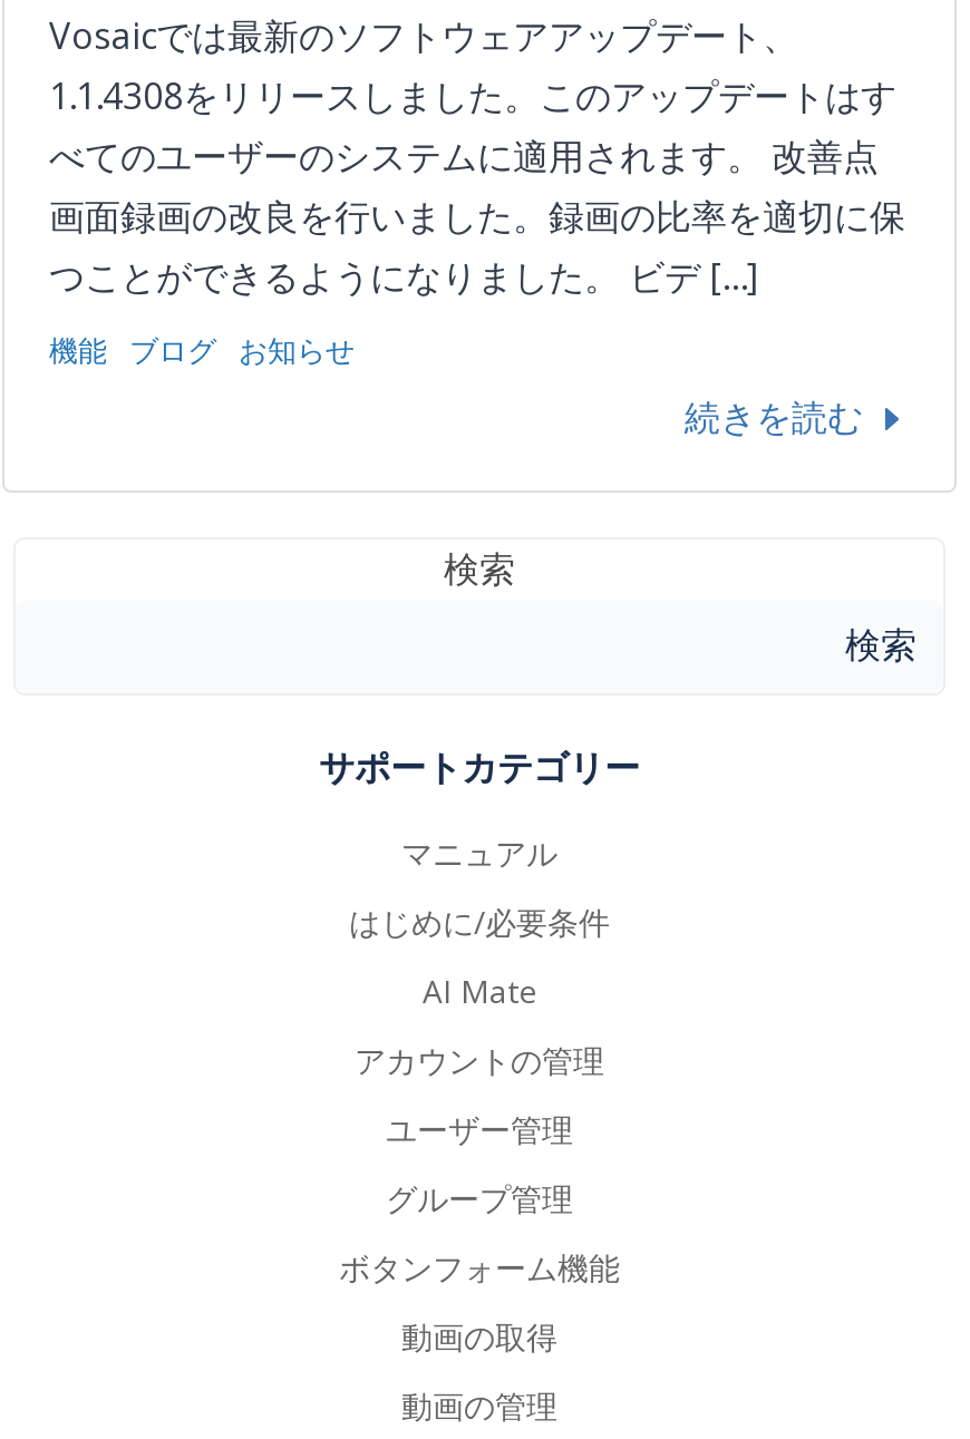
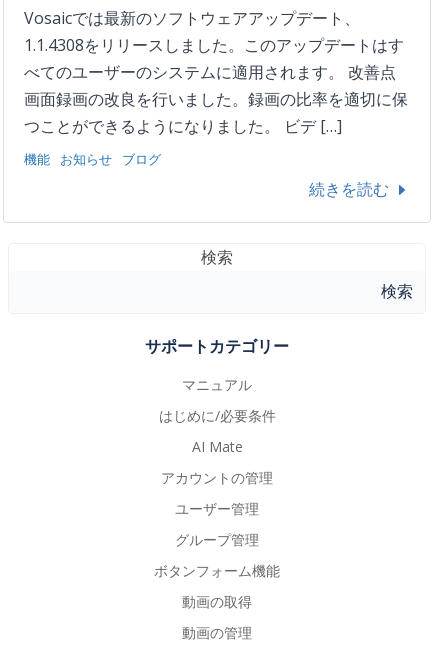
[49,330,355,370] 機能 ブログ お知らせ -> [24,150,161,168] 機能 お知らせ ブログ

